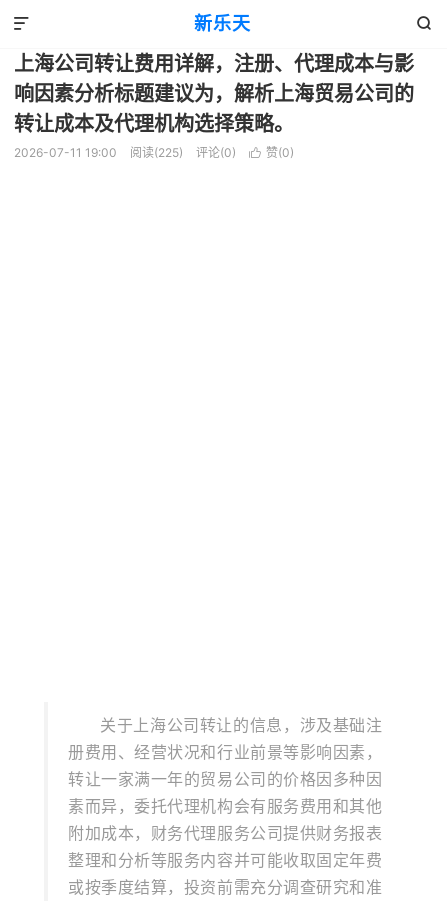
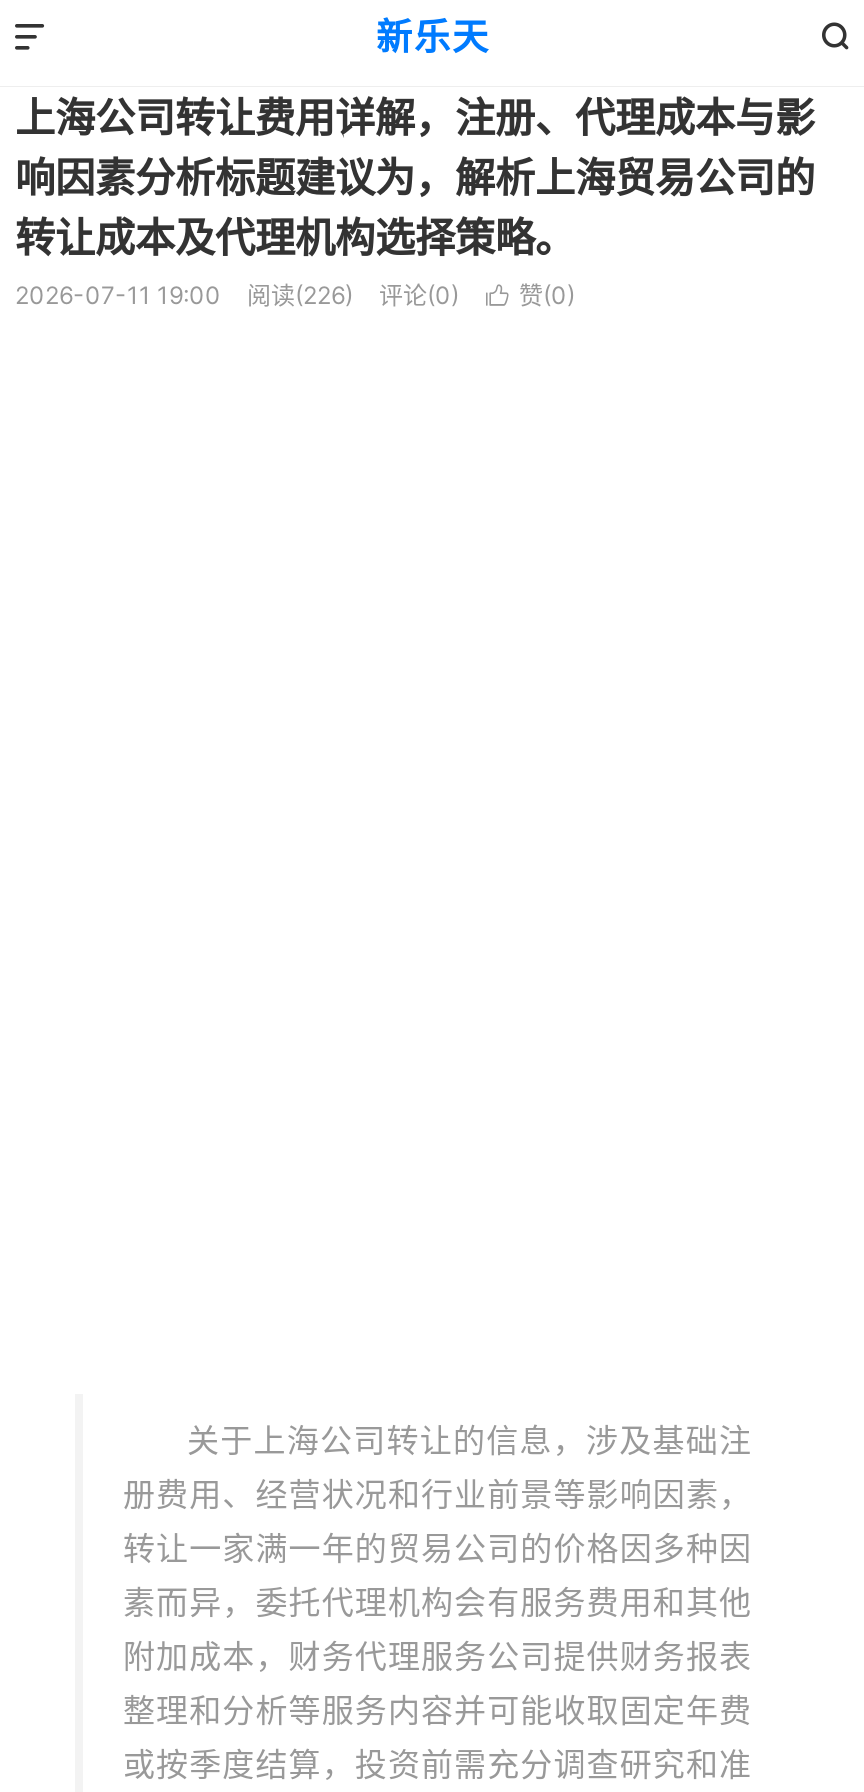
[130,145,183,160] 阅读(225) -> [247,280,353,310] 阅读(226)

